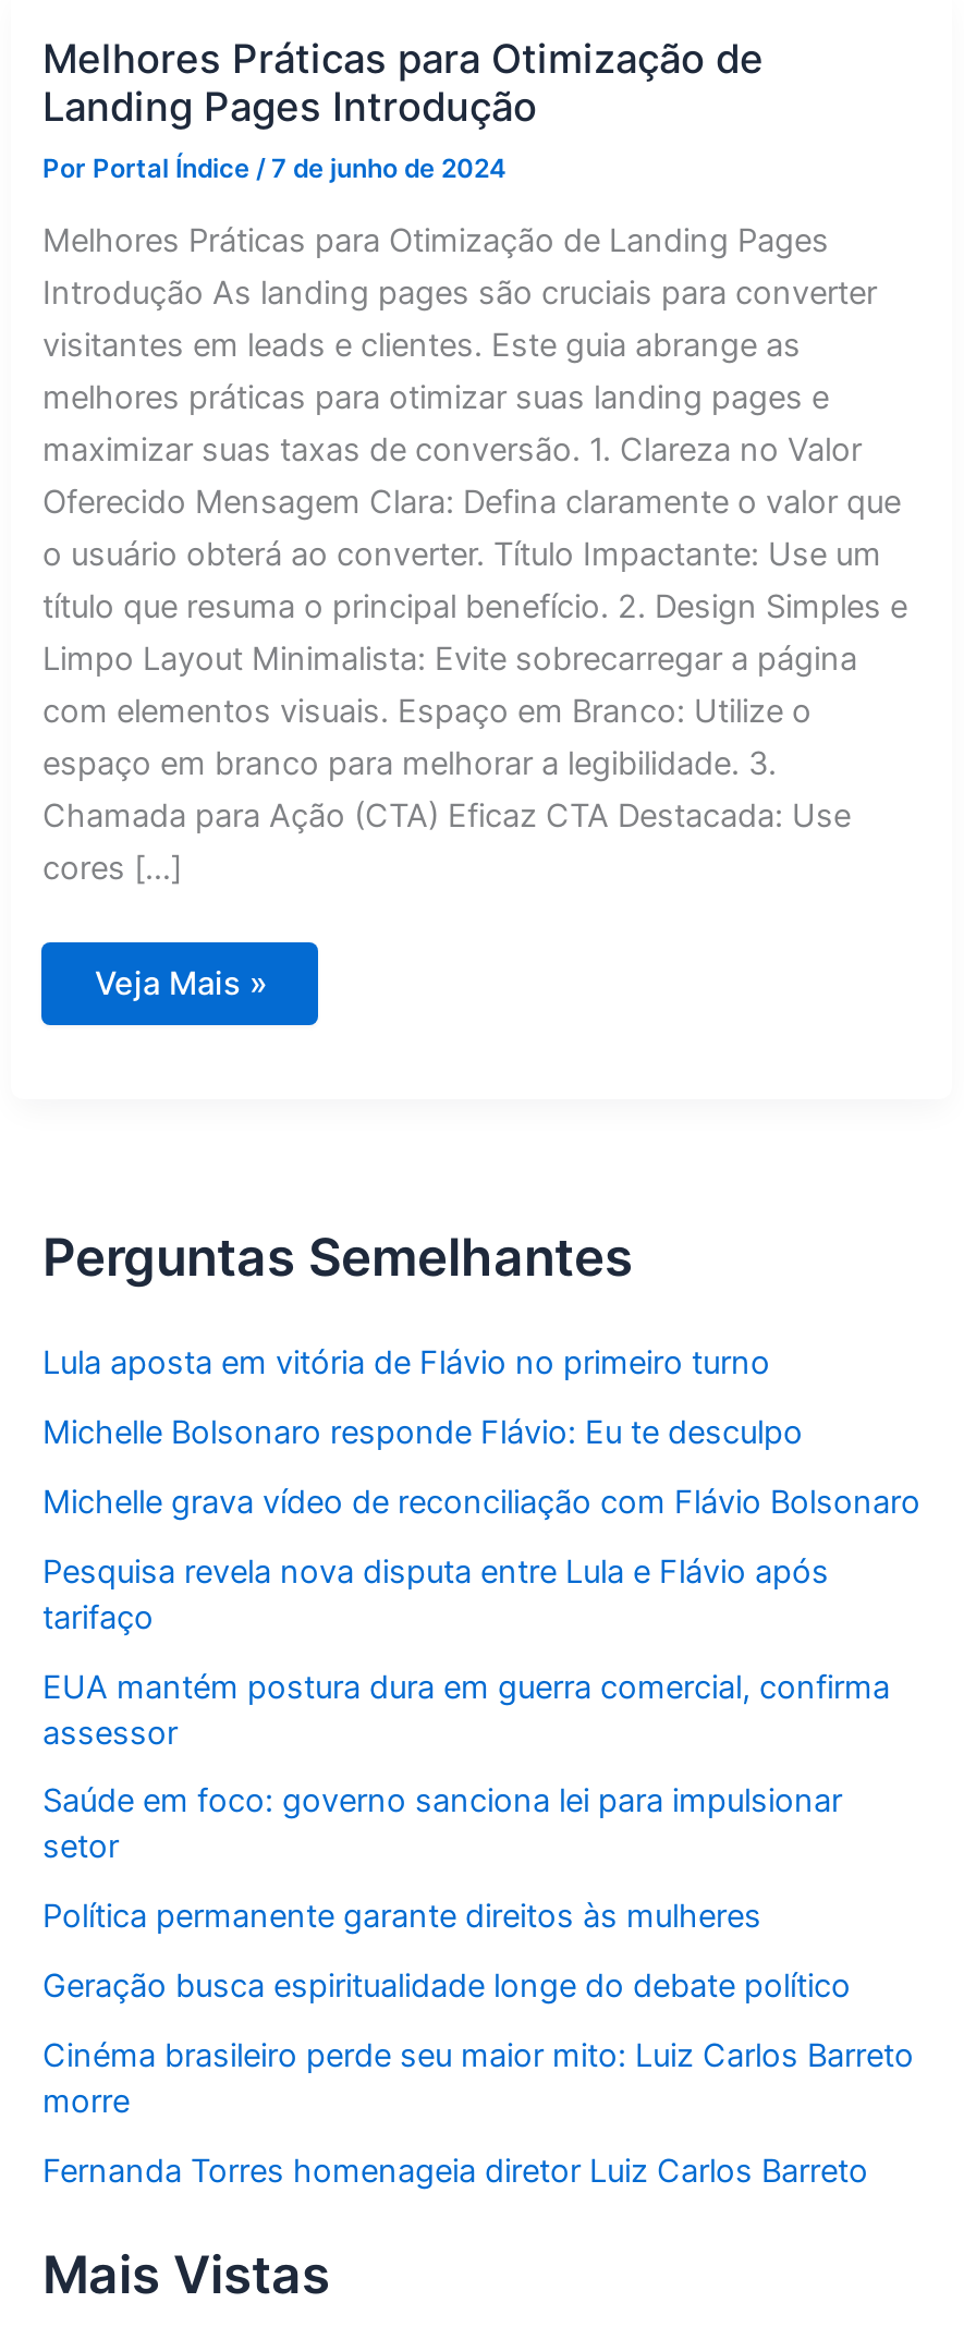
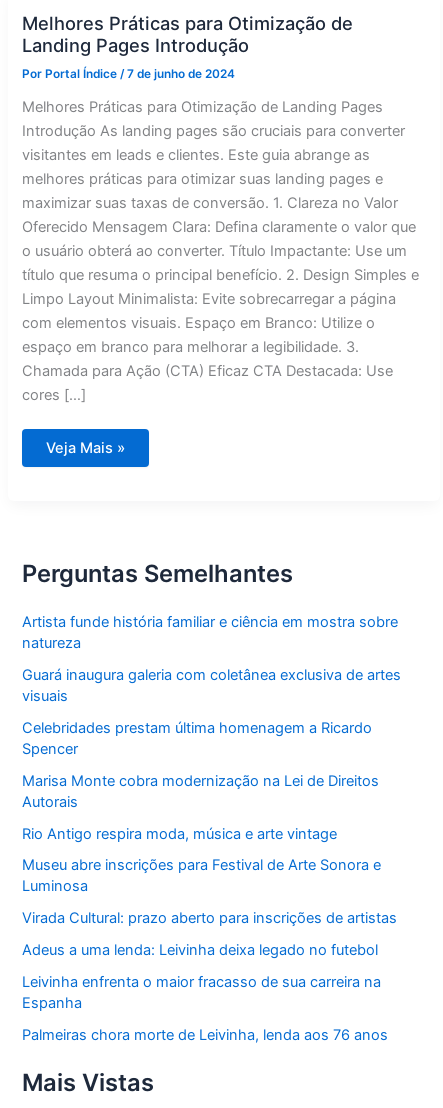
[42,1343,770,1382] Lula aposta em vitória de Flávio no primeiro turno -> [22,613,398,652] Artista funde história familiar e ciência em mostra sobre | natureza
[42,1412,803,1452] Michelle Bolsonaro responde Flávio: Eu te desculpo -> [22,666,401,705] Guará inaugura galeria com coletânea exclusiva de artes | visuais
[42,1482,920,1521] Michelle grava vídeo de reconciliação com Flávio Bolsonaro -> [22,719,372,758] Celebridades prestam última homenagem a Ricardo | Spencer
[42,1552,829,1637] Pesquisa revela nova disputa entre Lula e Flávio após | tarifaço -> [22,772,379,811] Marisa Monte cobra modernização na Lei de Direitos | Autorais
[42,1667,890,1752] EUA mantém postura dura em guerra comercial, confirma | assessor -> [22,824,337,842] Rio Antigo respira moda, música e arte vintage
[42,1782,842,1867] Saúde em foco: governo sanciona lei para impulsionar | setor -> [22,856,381,895] Museu abre inscrições para Festival de Arte Sonora e | Luminosa
[42,1898,761,1937] Política permanente garante direitos às mulheres -> [22,909,397,927] Virada Cultural: prazo aberto para inscrições de artistas
[42,1967,851,2006] Geração busca espiritualidade longe do debate político -> [22,941,378,959] Adeus a uma lenda: Leivinha deixa legado no futebol
[42,2037,914,2122] Cinéma brasileiro perde seu maior mito: Luiz Carlos Barreto | morre -> [22,973,381,1012] Leivinha enfrenta o maior fracasso de sua carreira na | Espanha
[42,2152,868,2191] Fernanda Torres homenageia diretor Luiz Carlos Barreto -> [22,1026,388,1044] Palmeiras chora morte de Leivinha, lenda aos 76 anos

